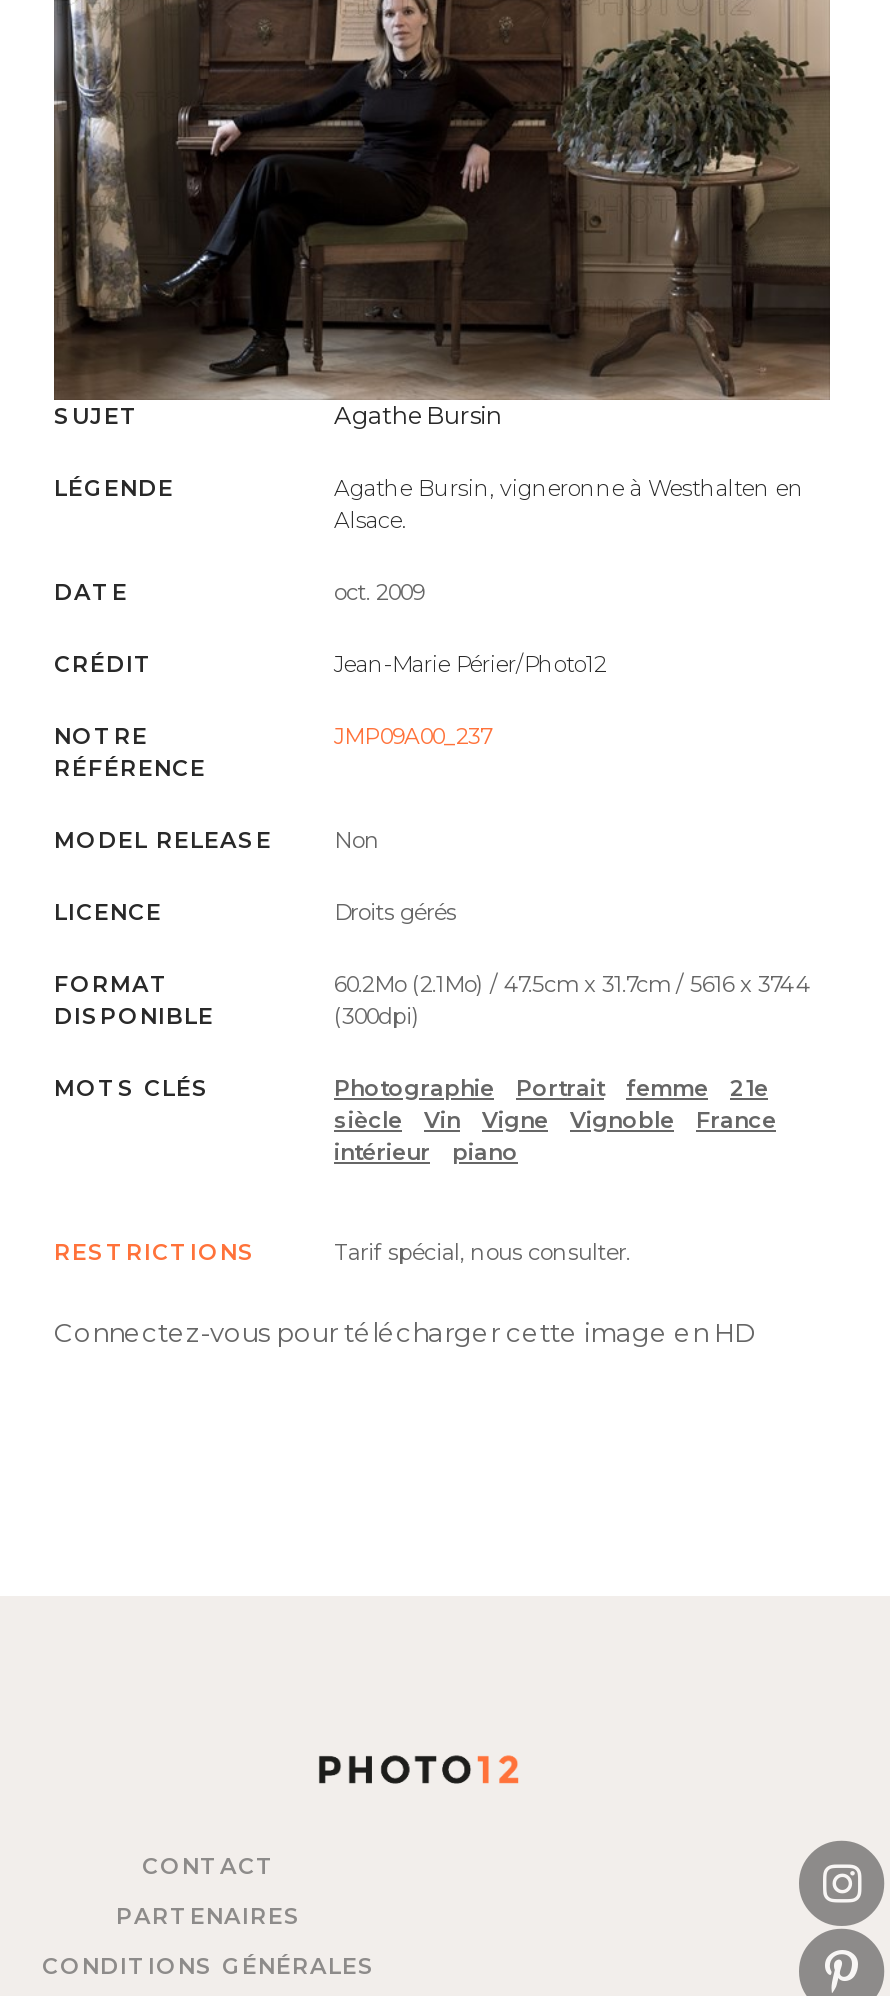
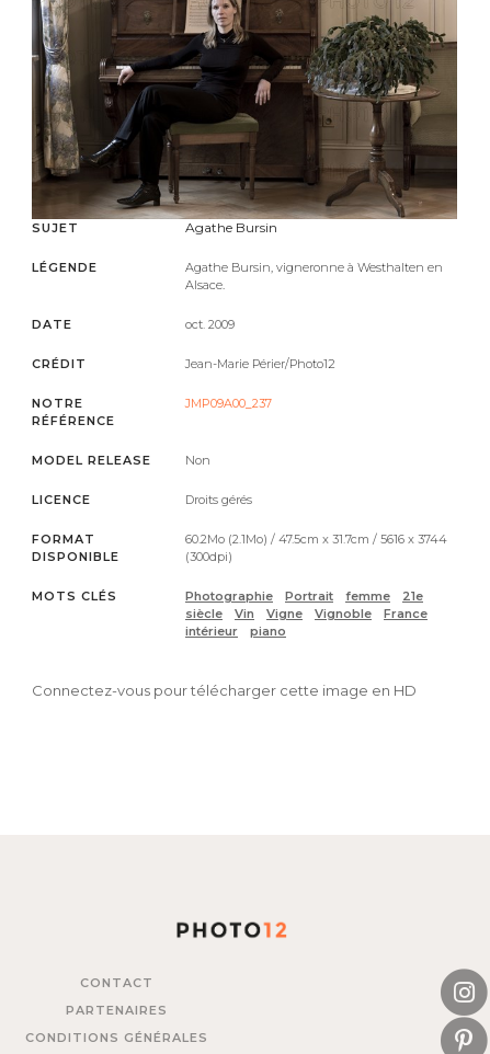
[54,1237,630,1265] RESTRICTIONS | Tarif spécial, nous consulter. -> none

